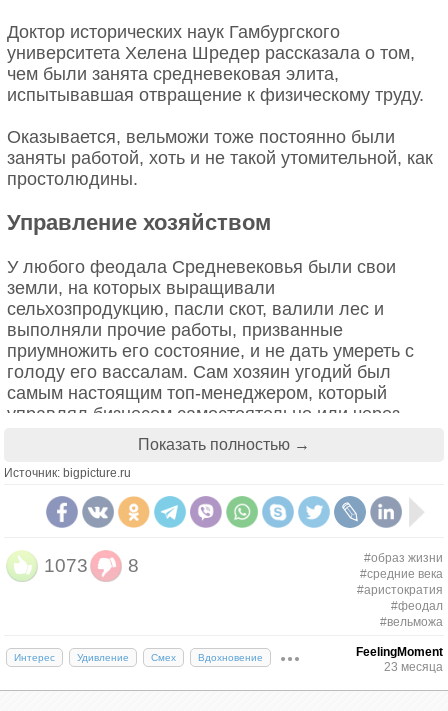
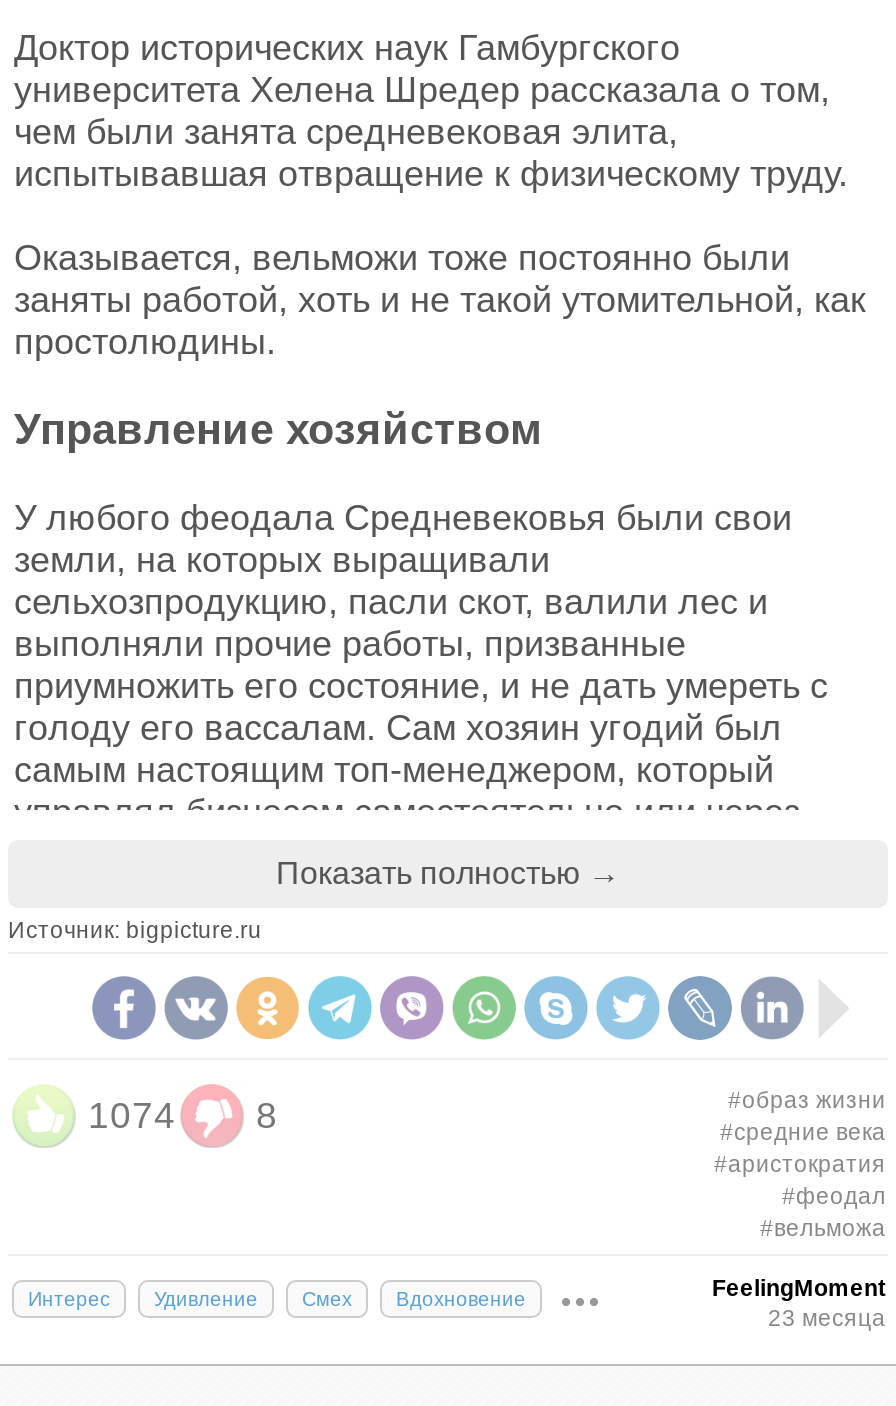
[44,555,139,576] 1073 8 -> [88,1094,278,1136] 1074 8

